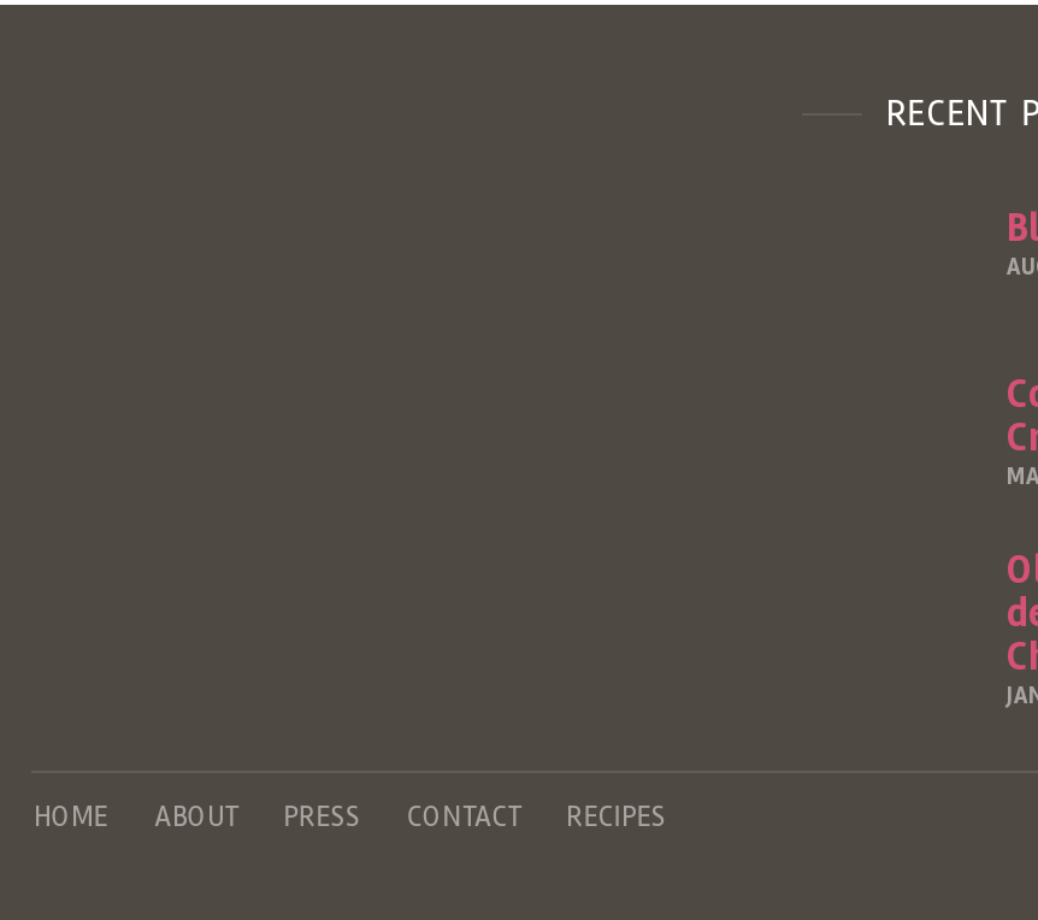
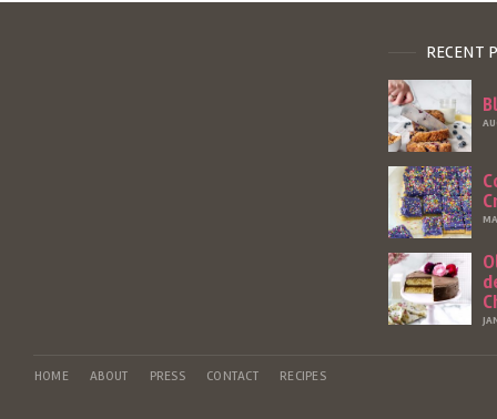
none -> [387,79,473,153] [image]
none -> [387,165,473,239] [image]
none -> [387,252,473,326] [image]

